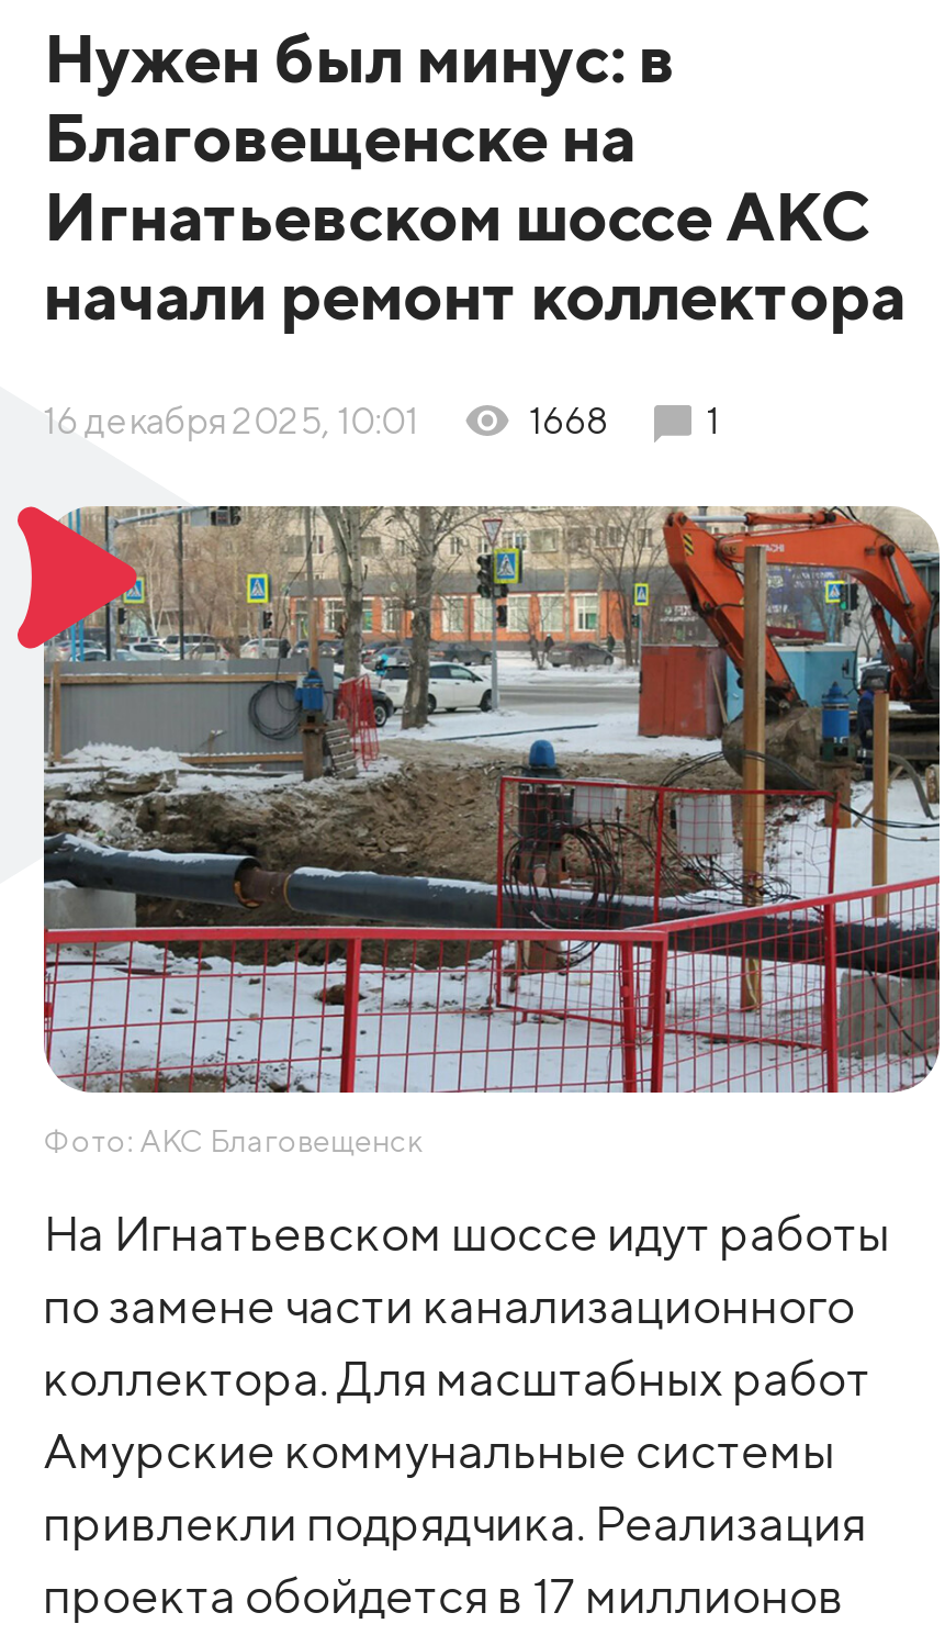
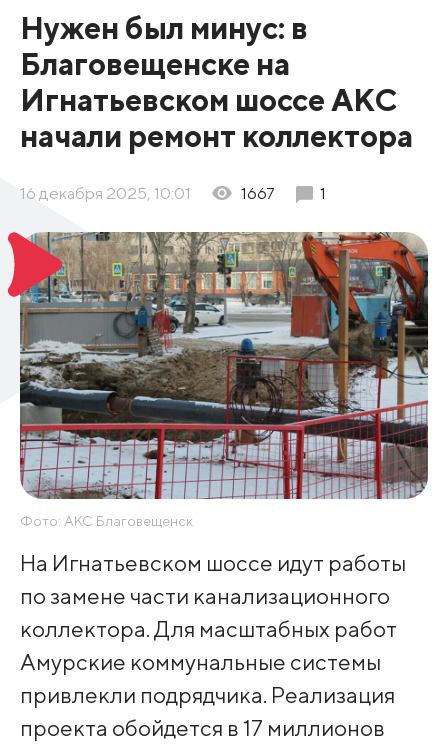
[529,399,608,443] 1668 -> [241,183,275,203] 1667

